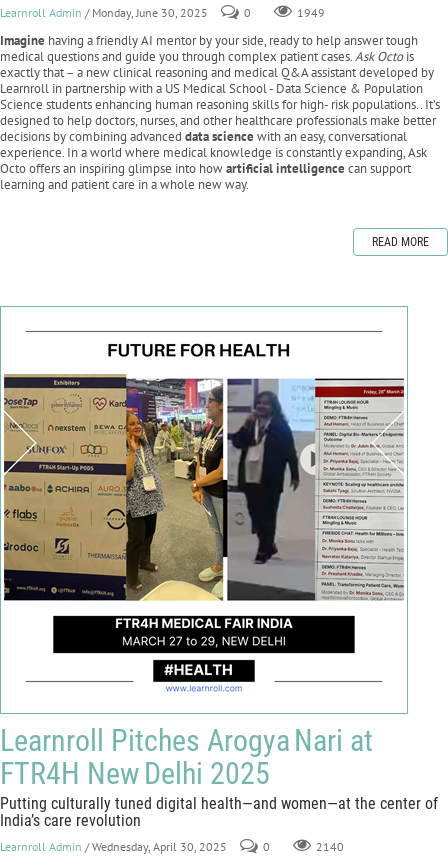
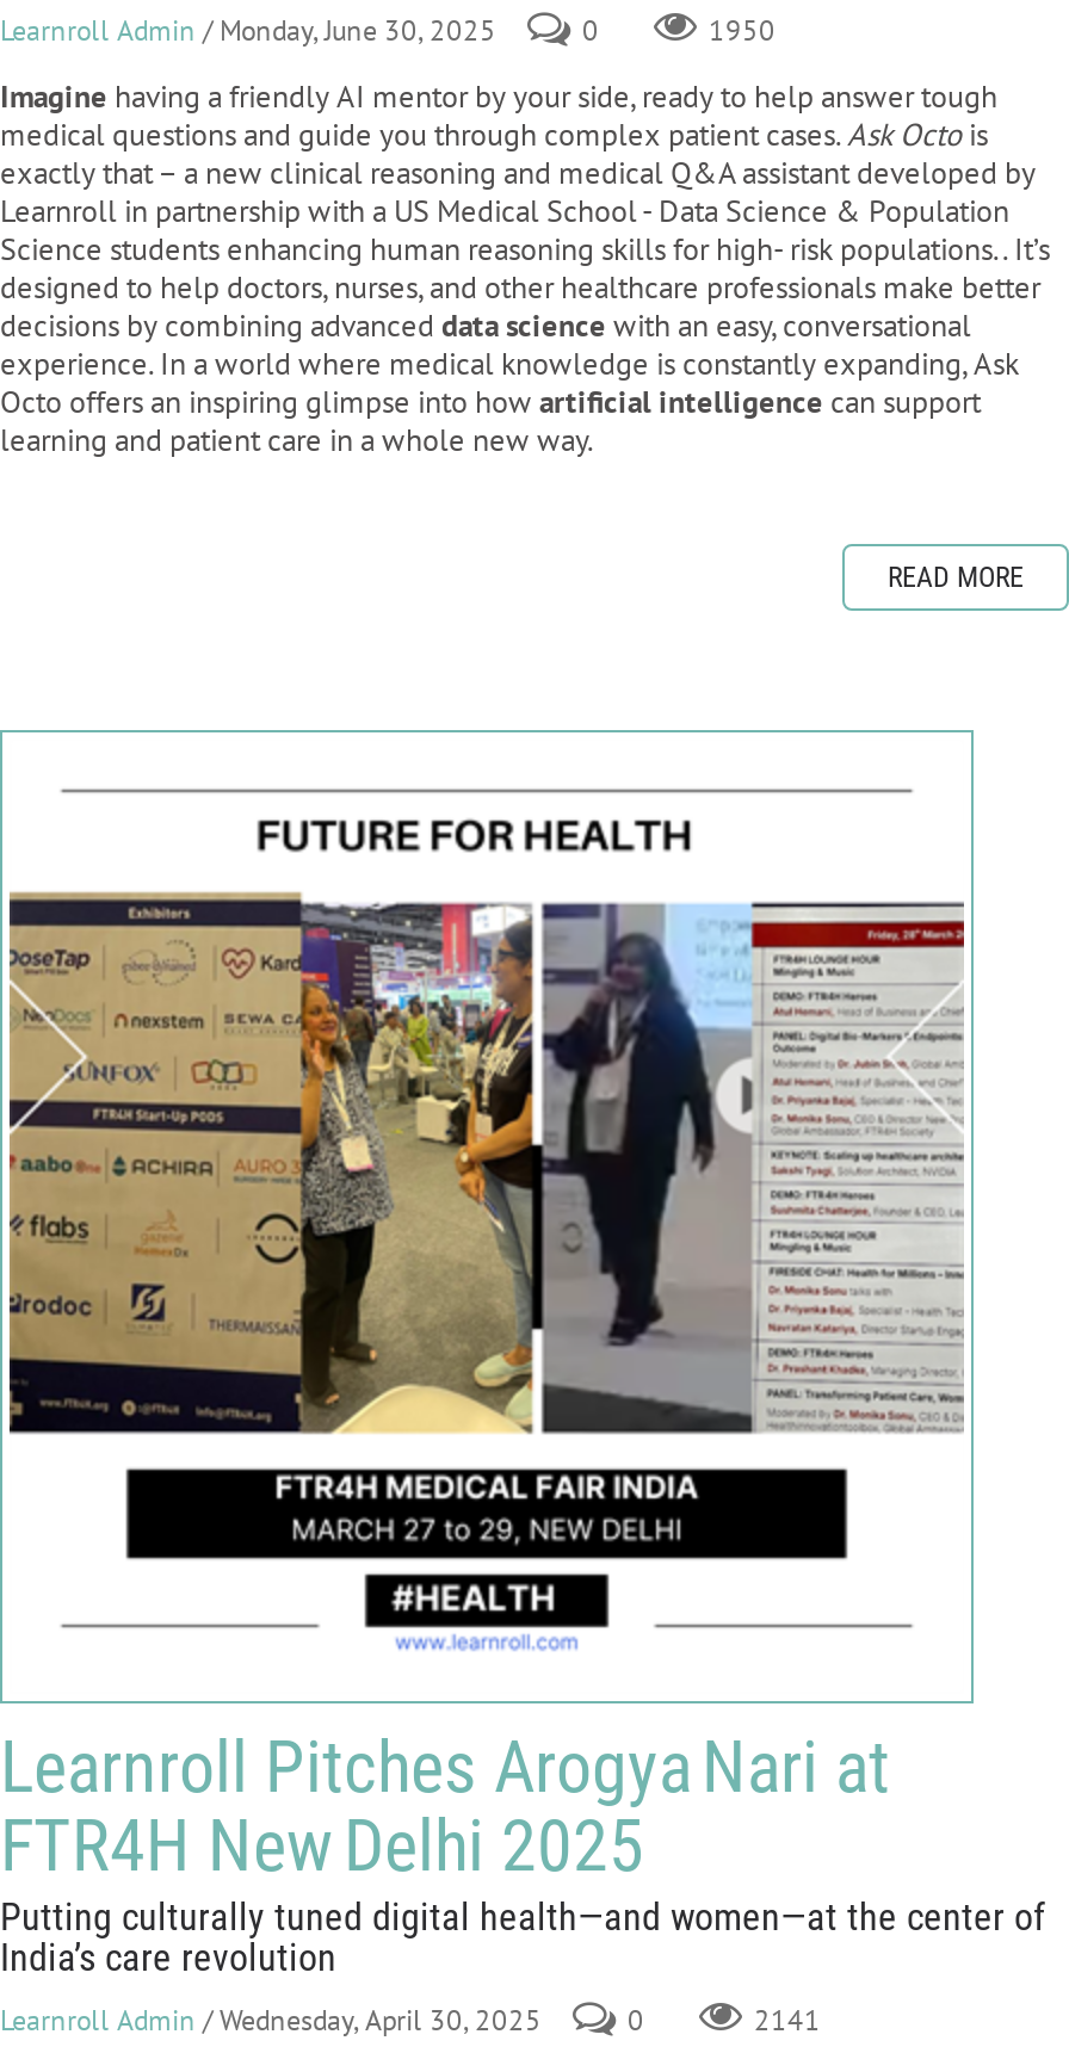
[297,5,325,20] 1949 -> [709,12,776,48] 1950
[316,839,344,854] 2140 -> [754,2002,821,2037] 2141

